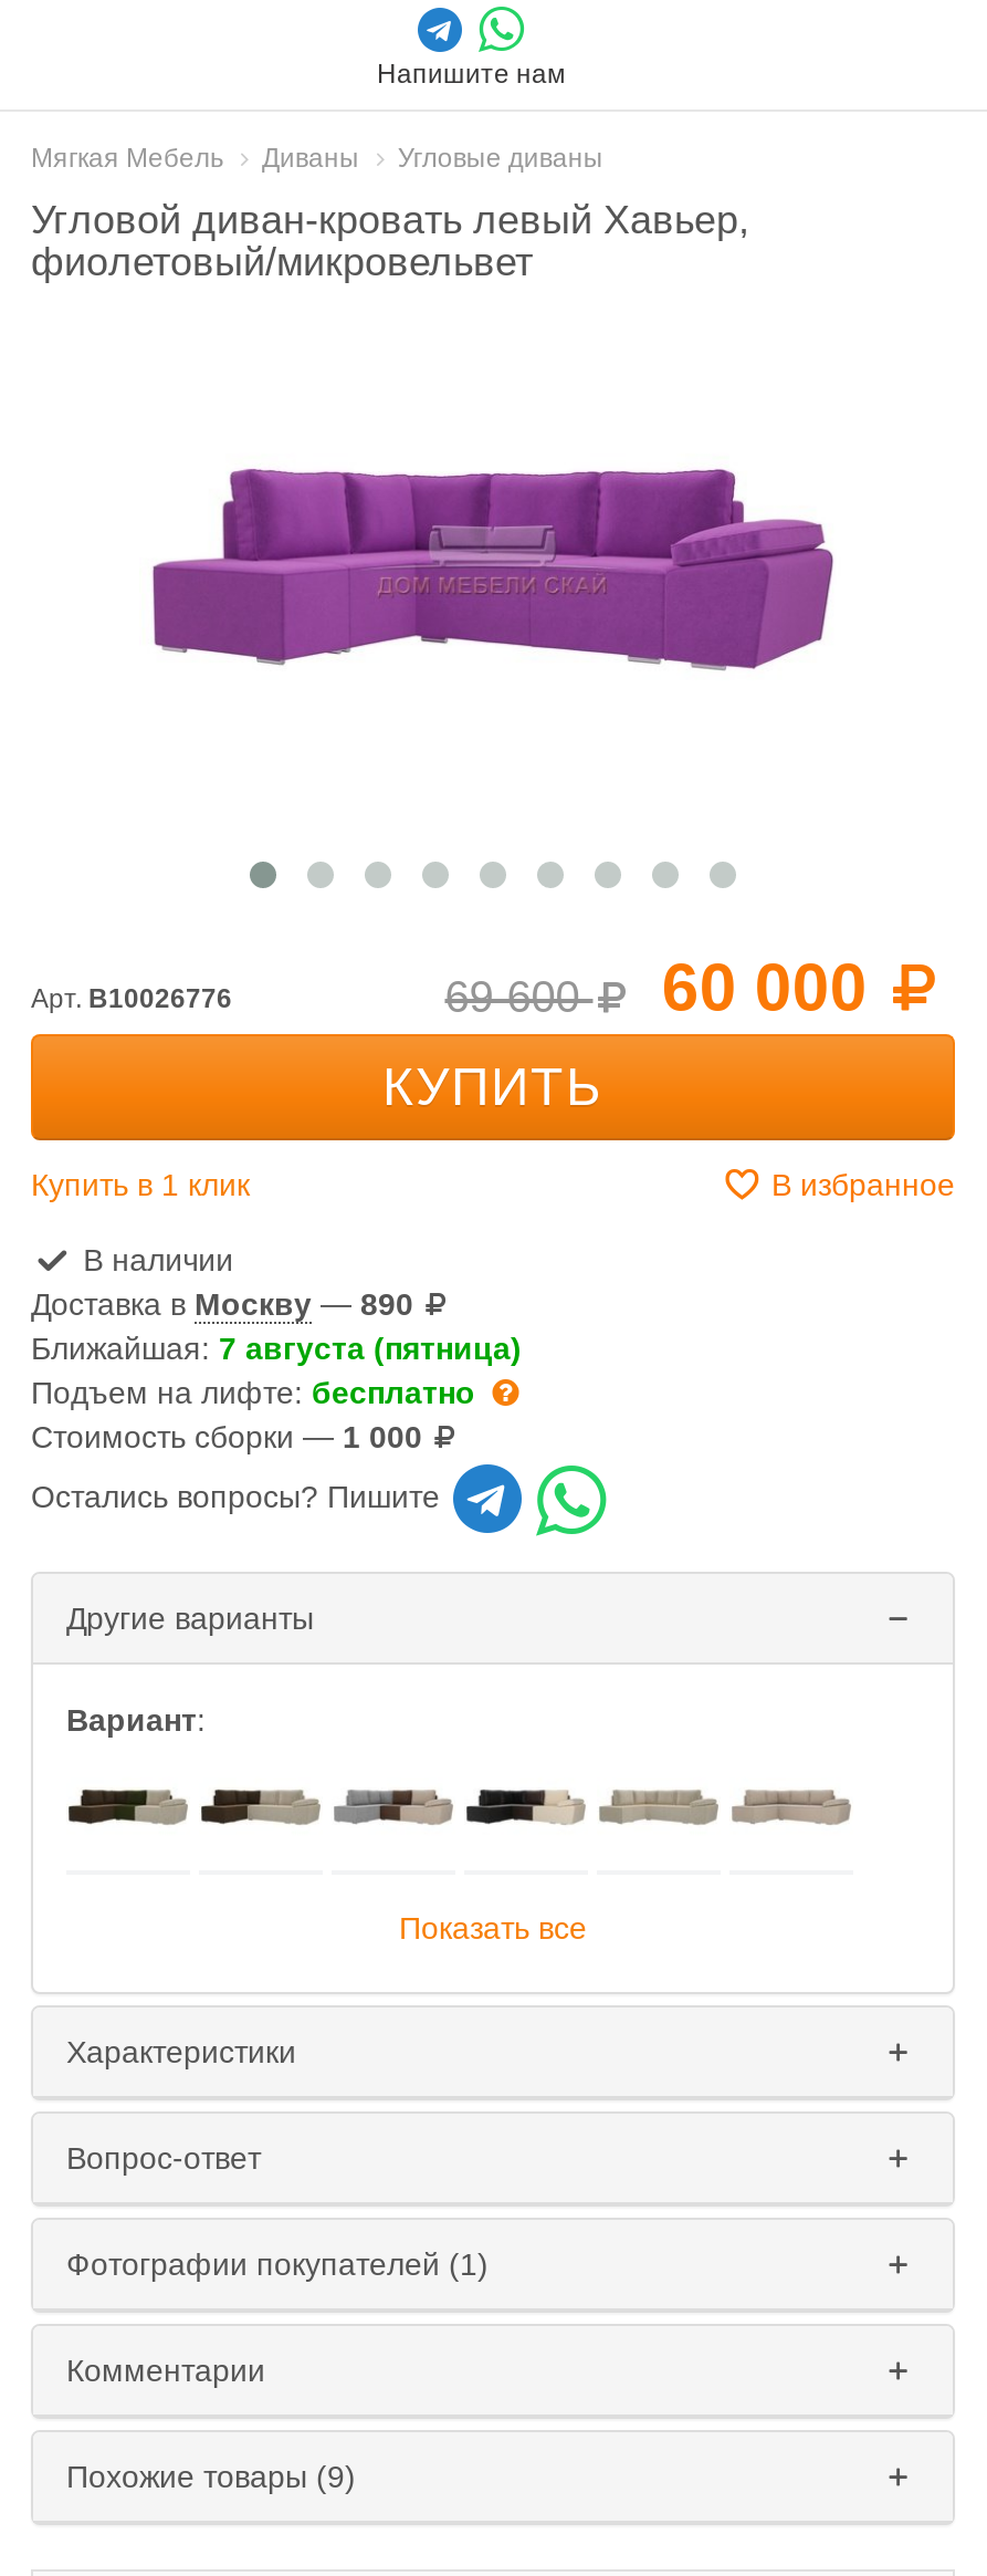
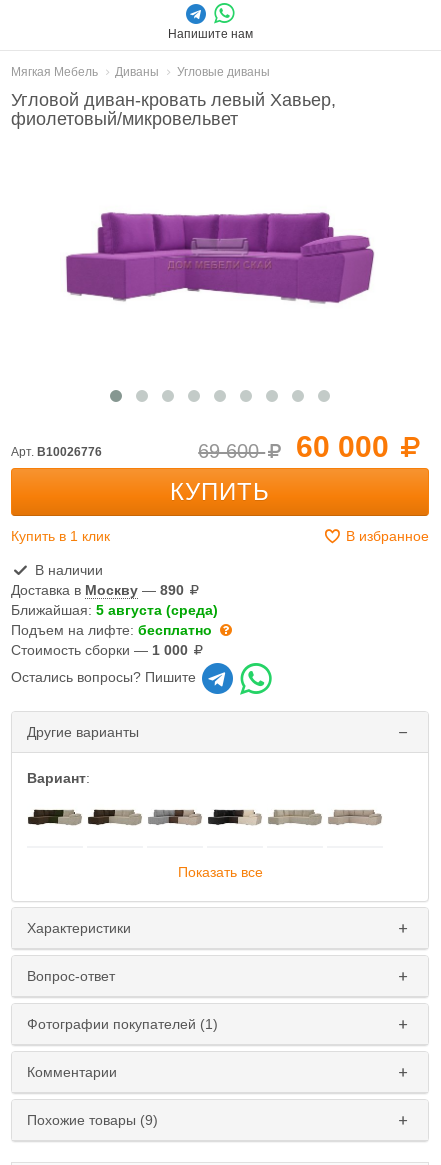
[31,1331,522,1366] Ближайшая: 7 августа (пятница) -> [11,602,218,618] Ближайшая: 5 августа (среда)

